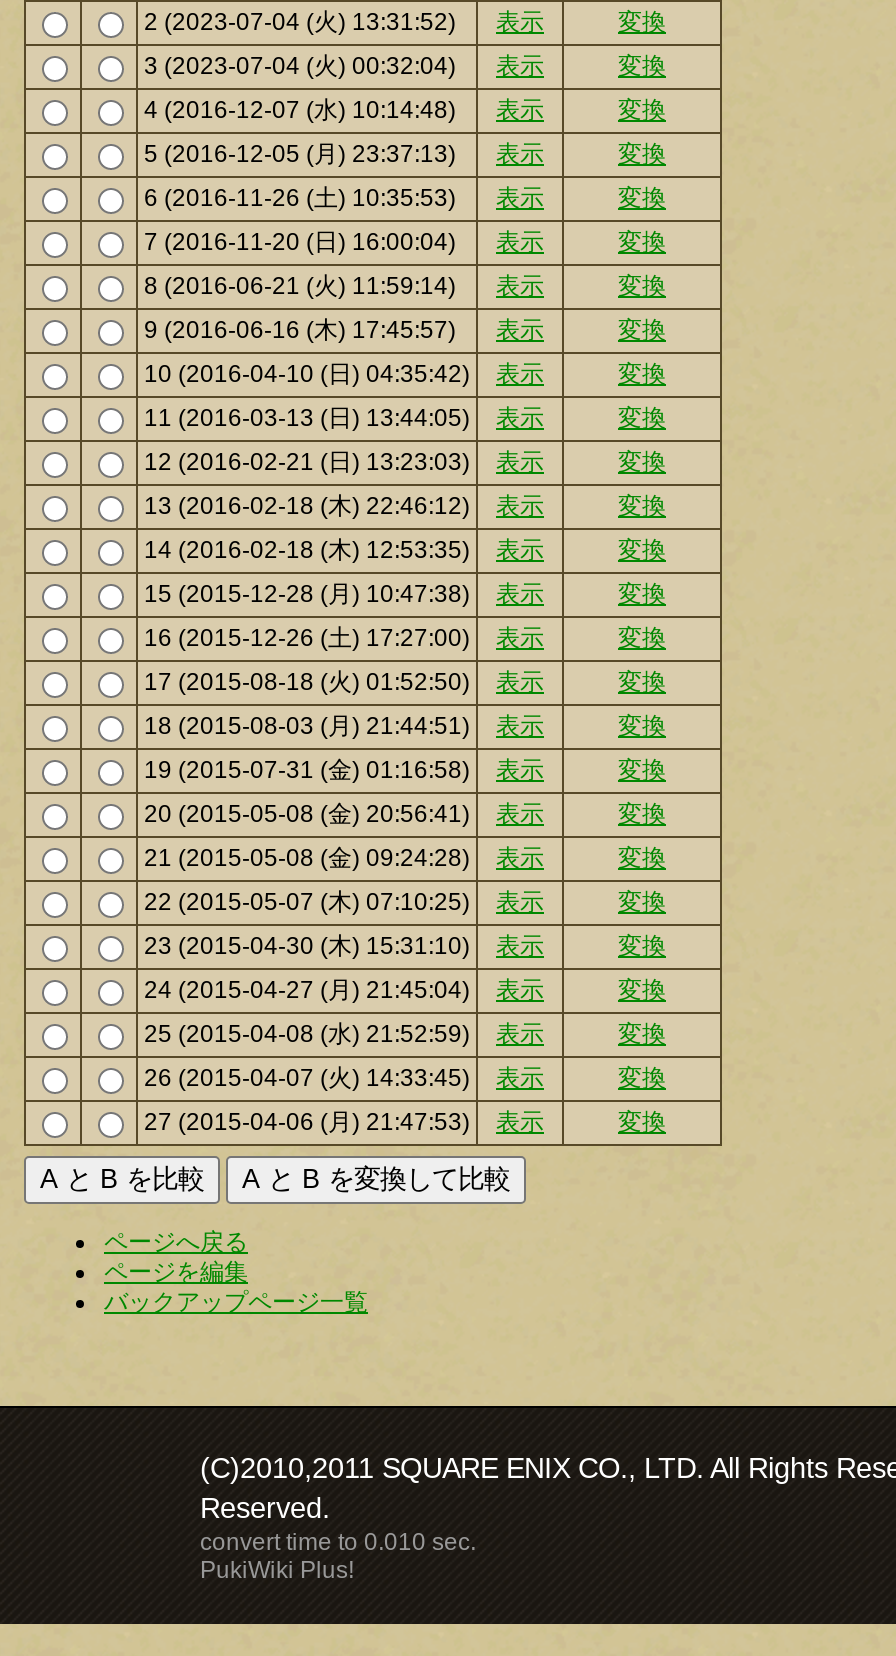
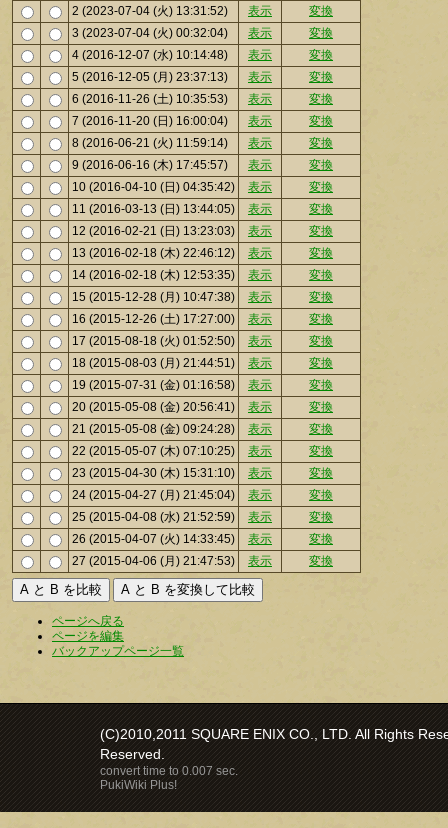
[200,1528,476,1556] convert time to 0.010 sec. -> [100,764,238,778] convert time to 0.007 sec.

